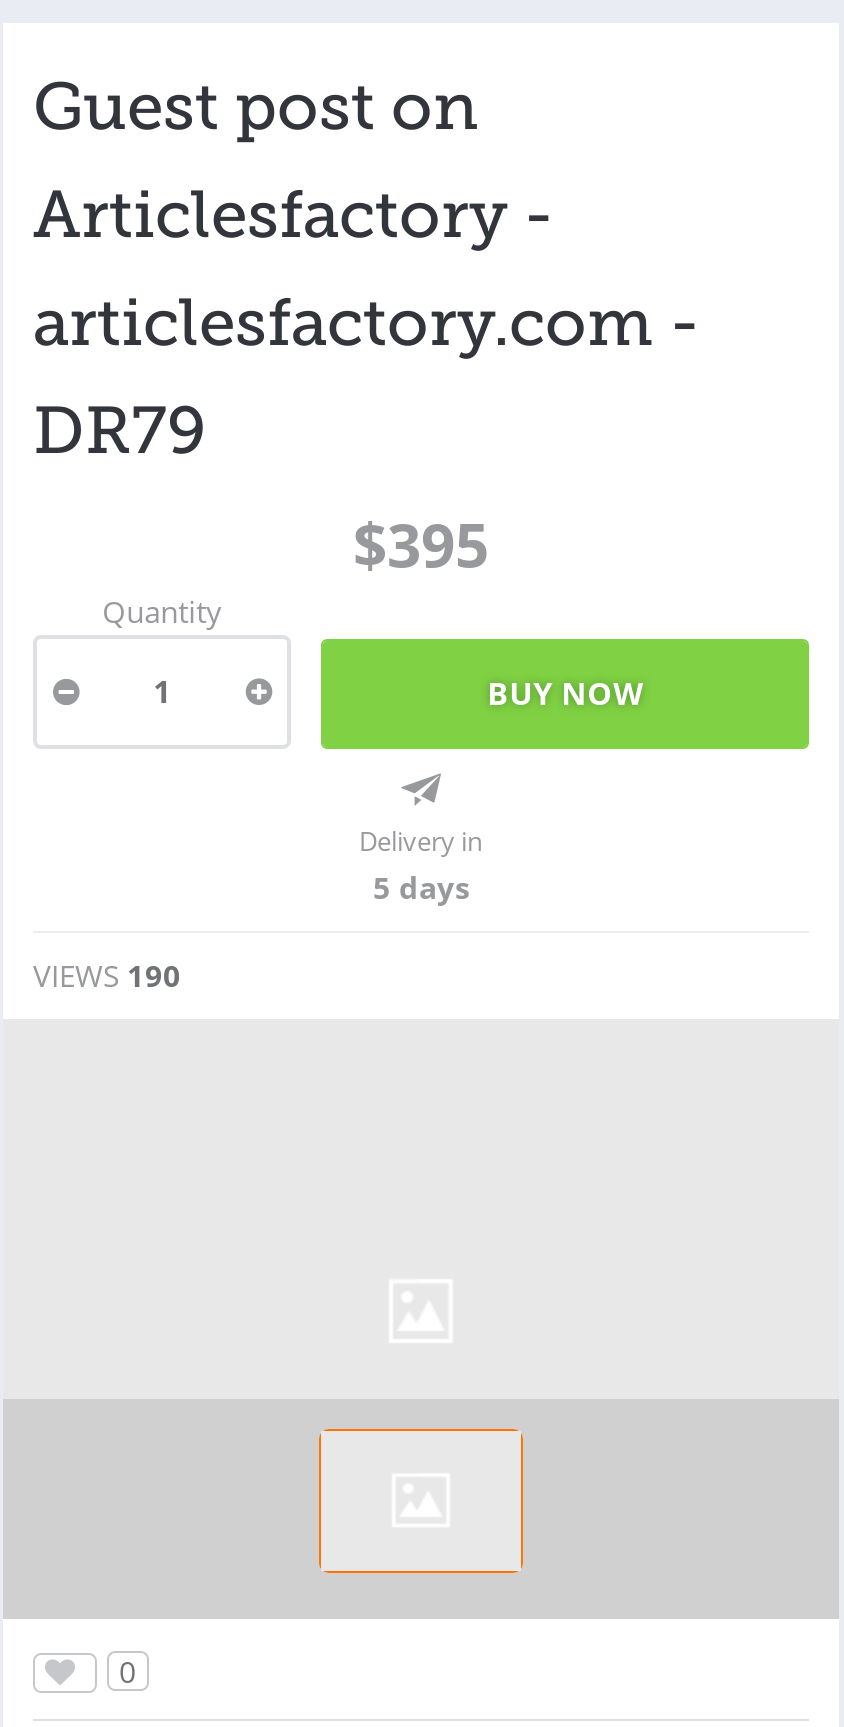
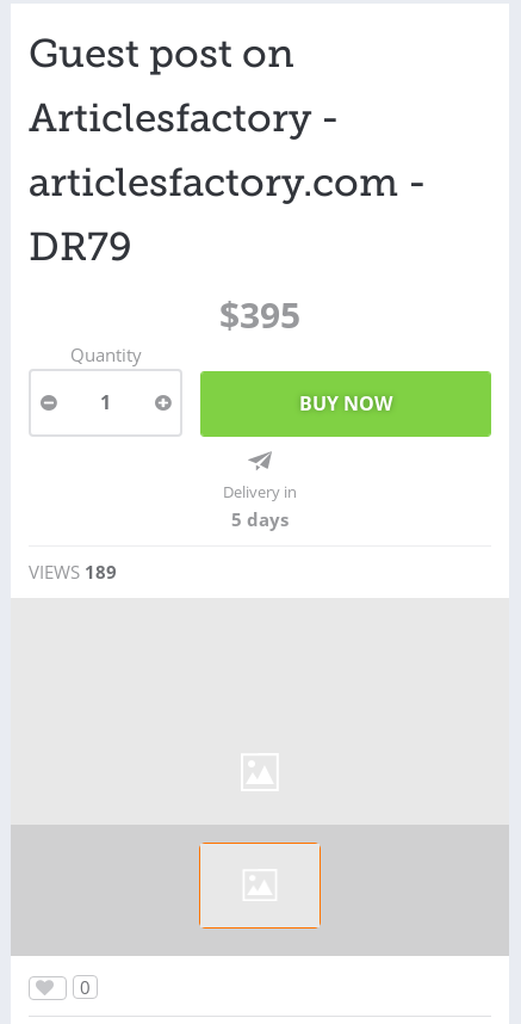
[33,955,181,995] VIEWS 190 -> [29,560,117,584] VIEWS 189

